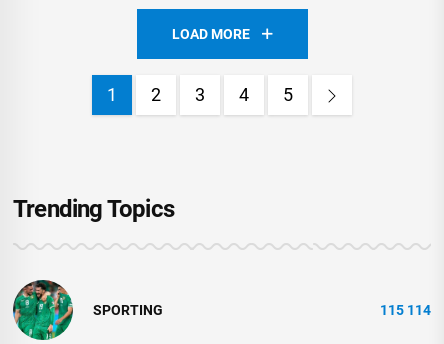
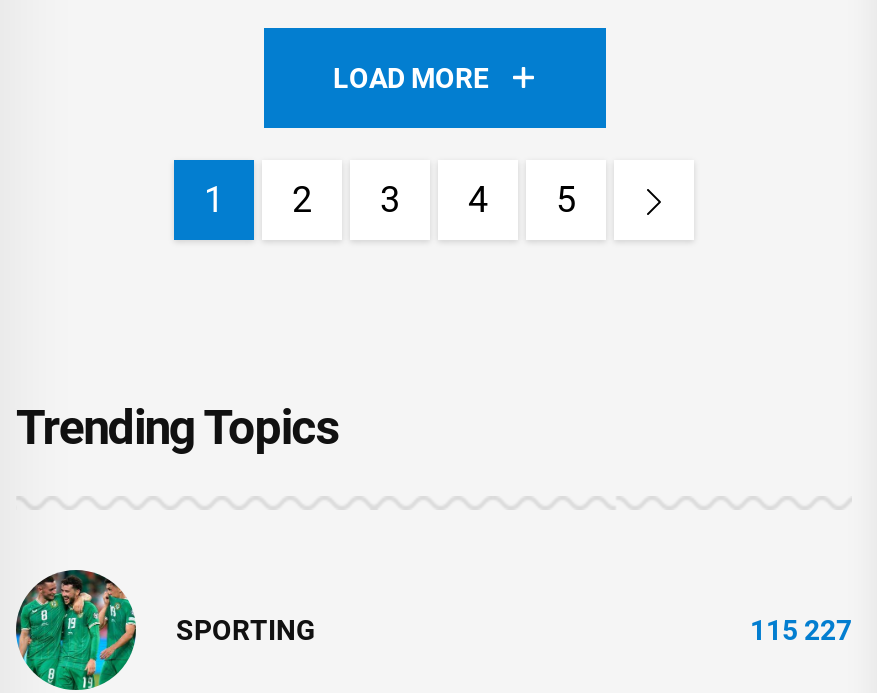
[380,302,431,318] 115 114 -> [750,614,852,646] 115 227

